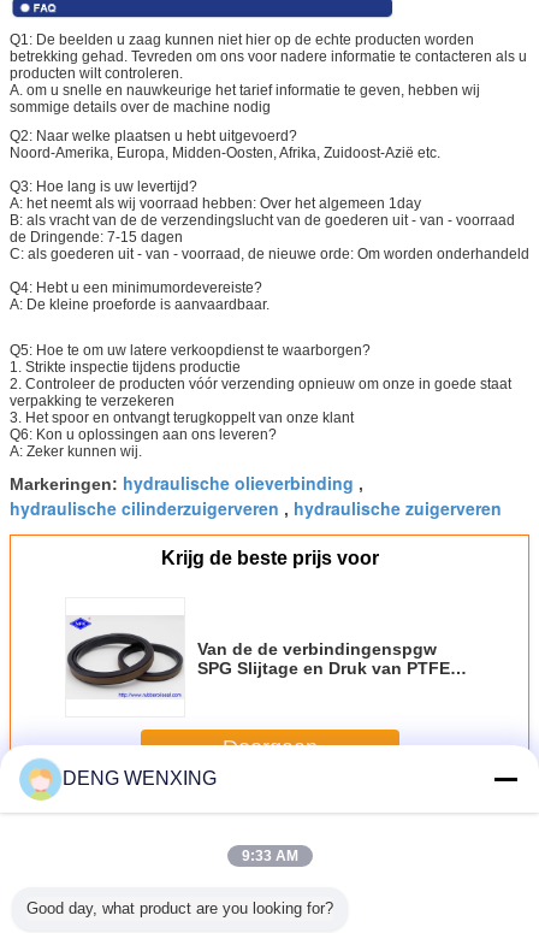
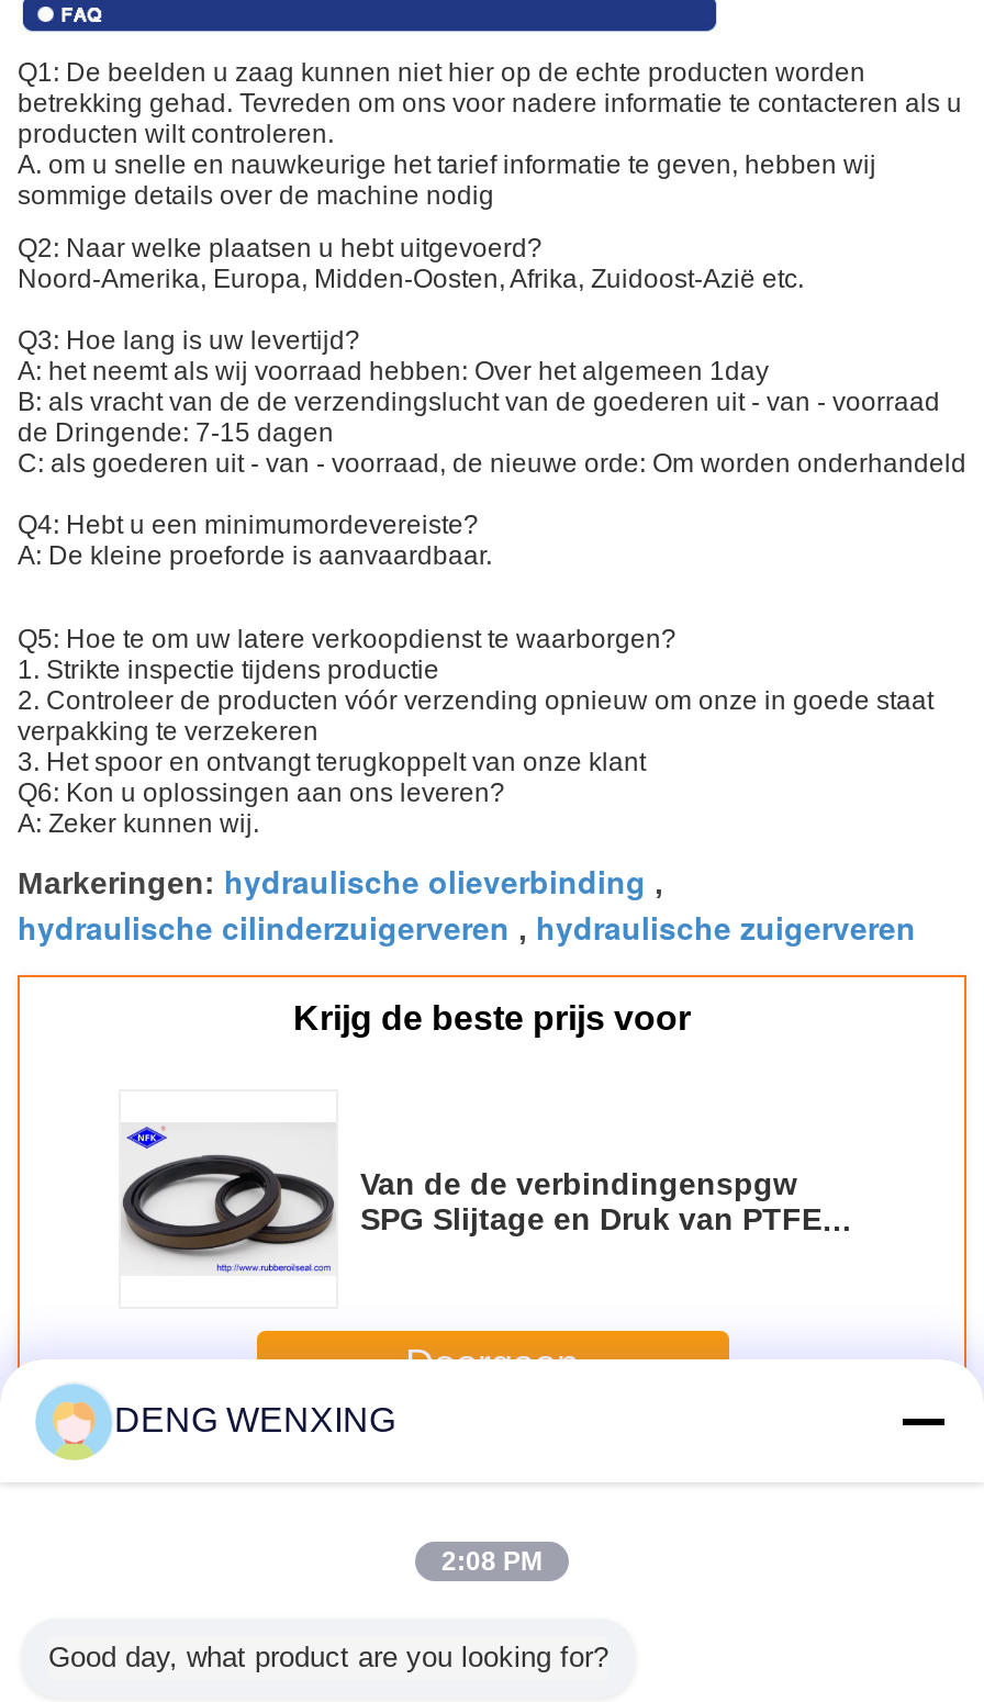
[241,848,298,864] 9:33 AM -> [441,1546,543,1577] 2:08 PM

